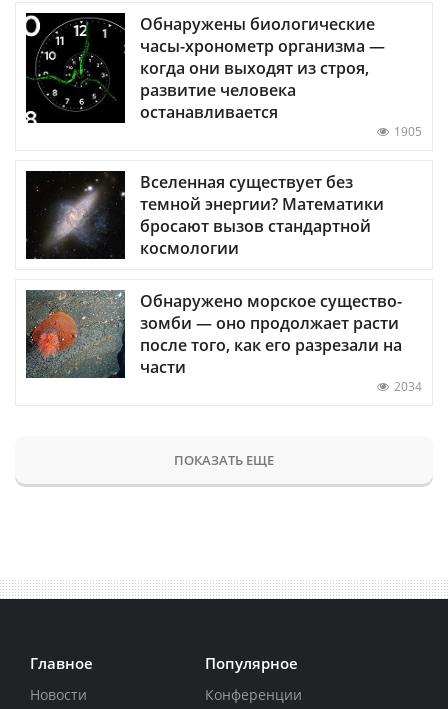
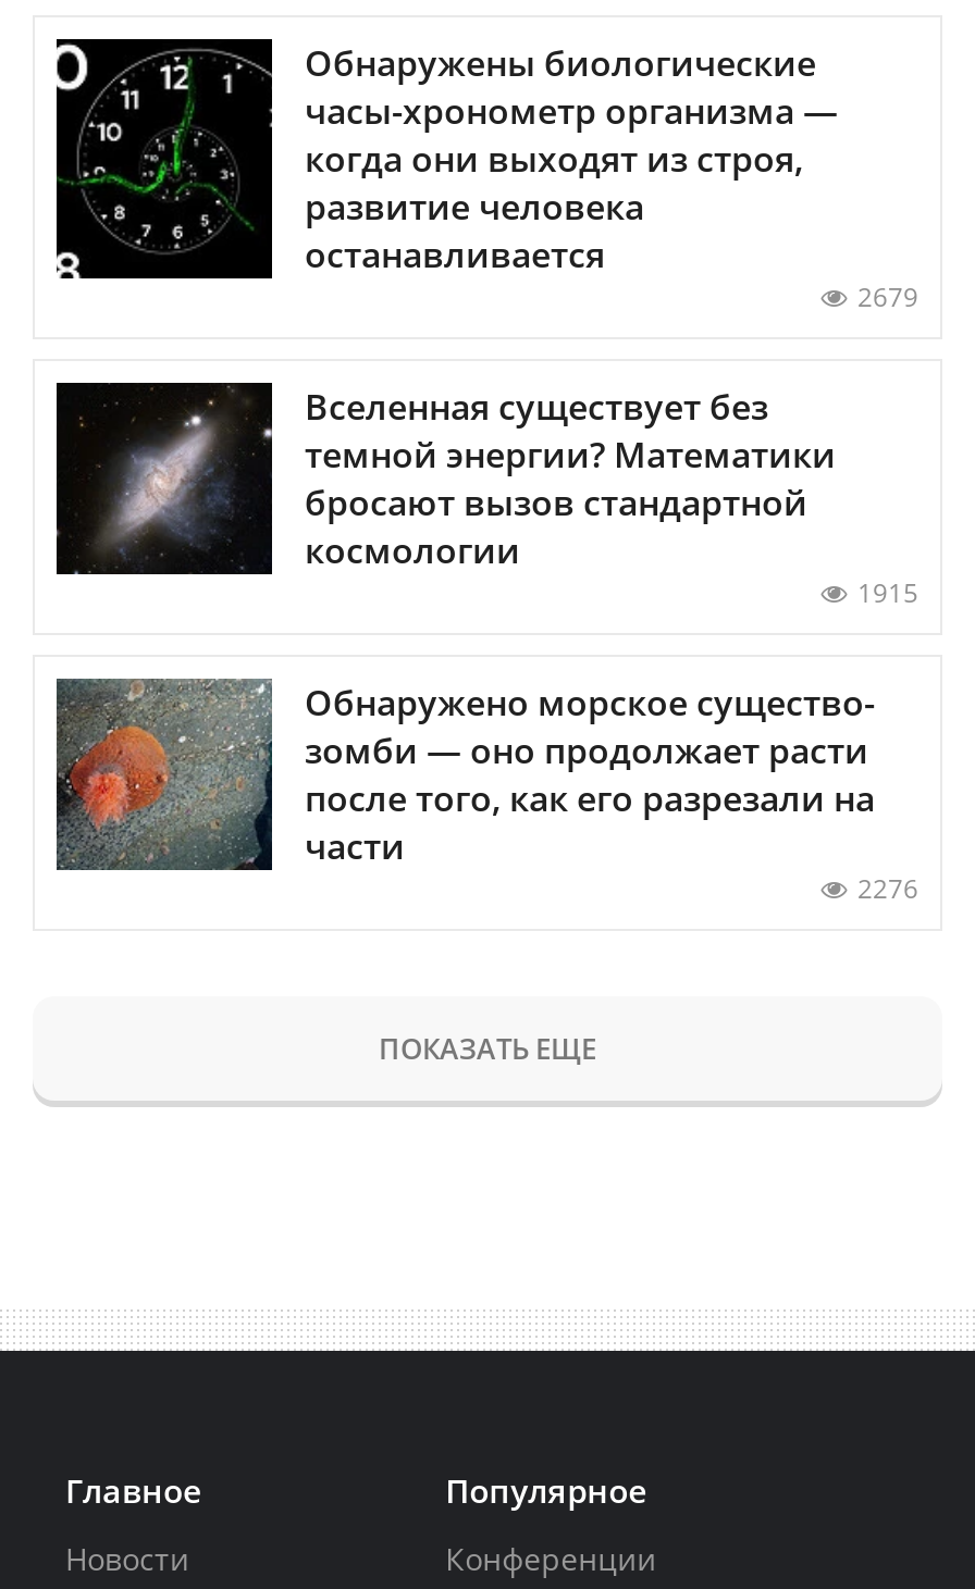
[394,123,422,140] 1905 -> [857,278,918,315] 2679
none -> [857,574,918,611] 1915
[394,378,422,395] 2034 -> [857,870,918,907] 2276

